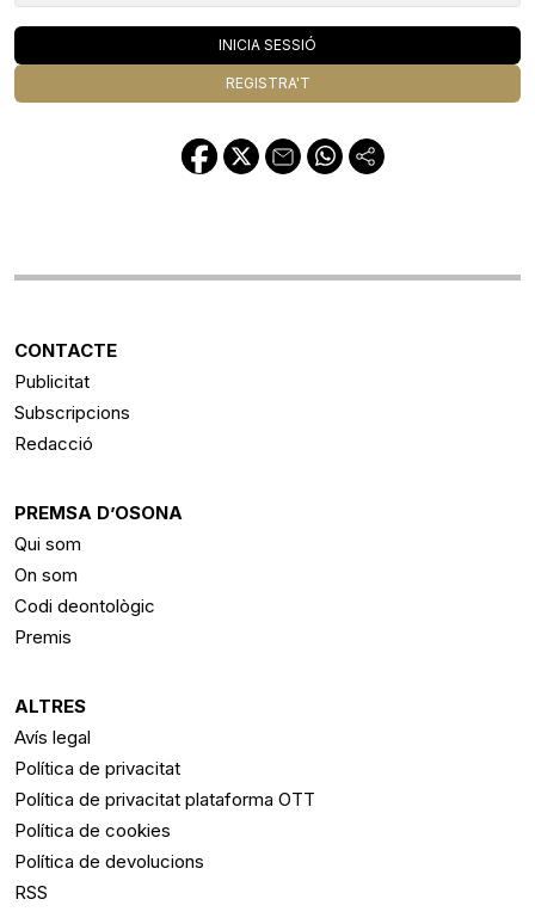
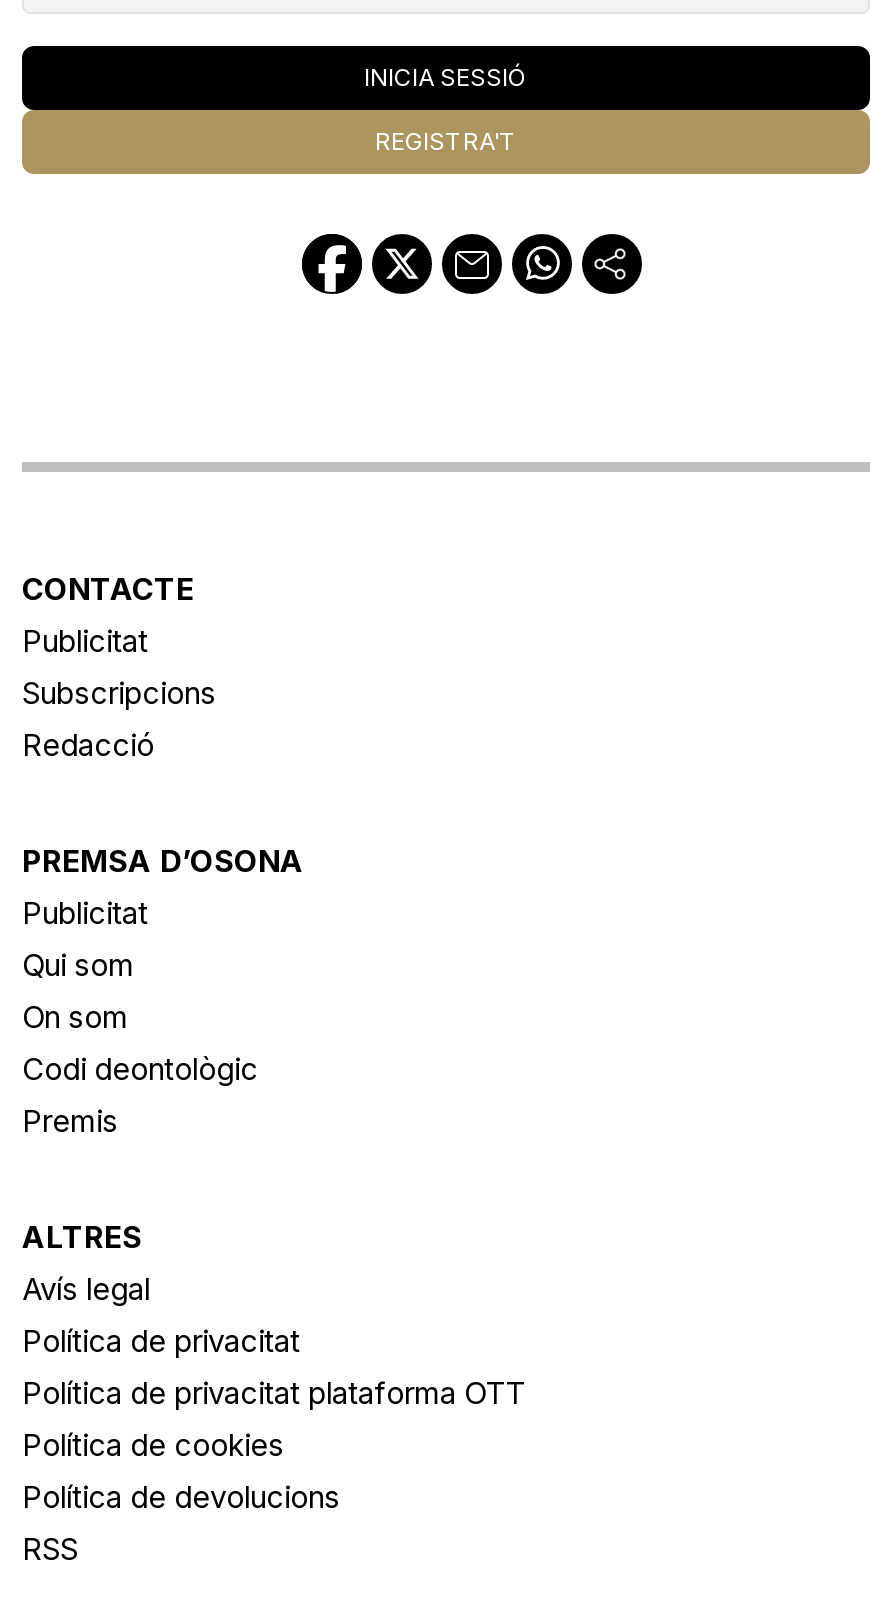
none -> [22,894,148,932] Publicitat

